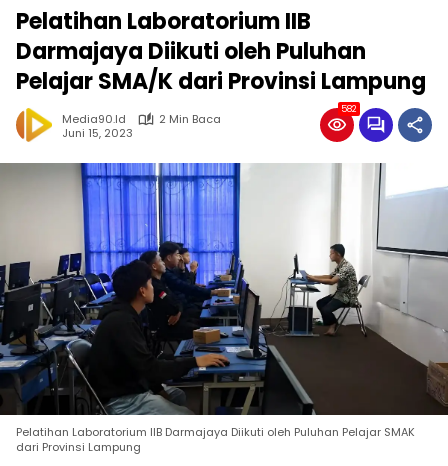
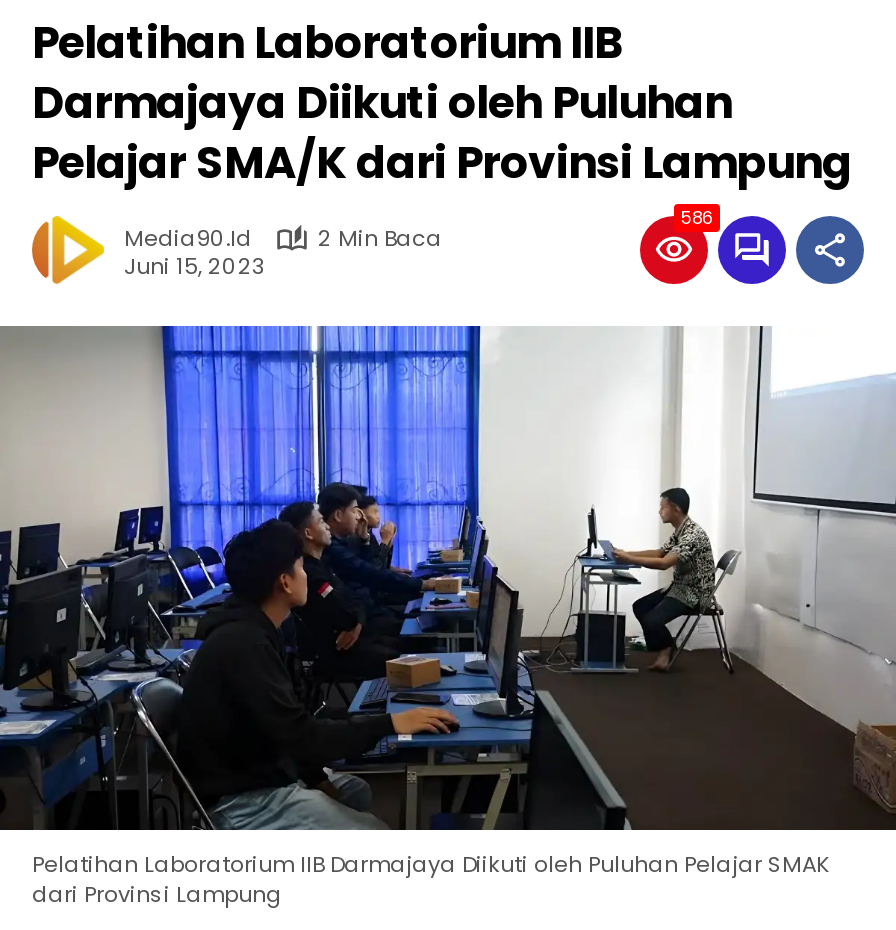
[341,103,357,115] 582 -> [680,206,714,230] 586

